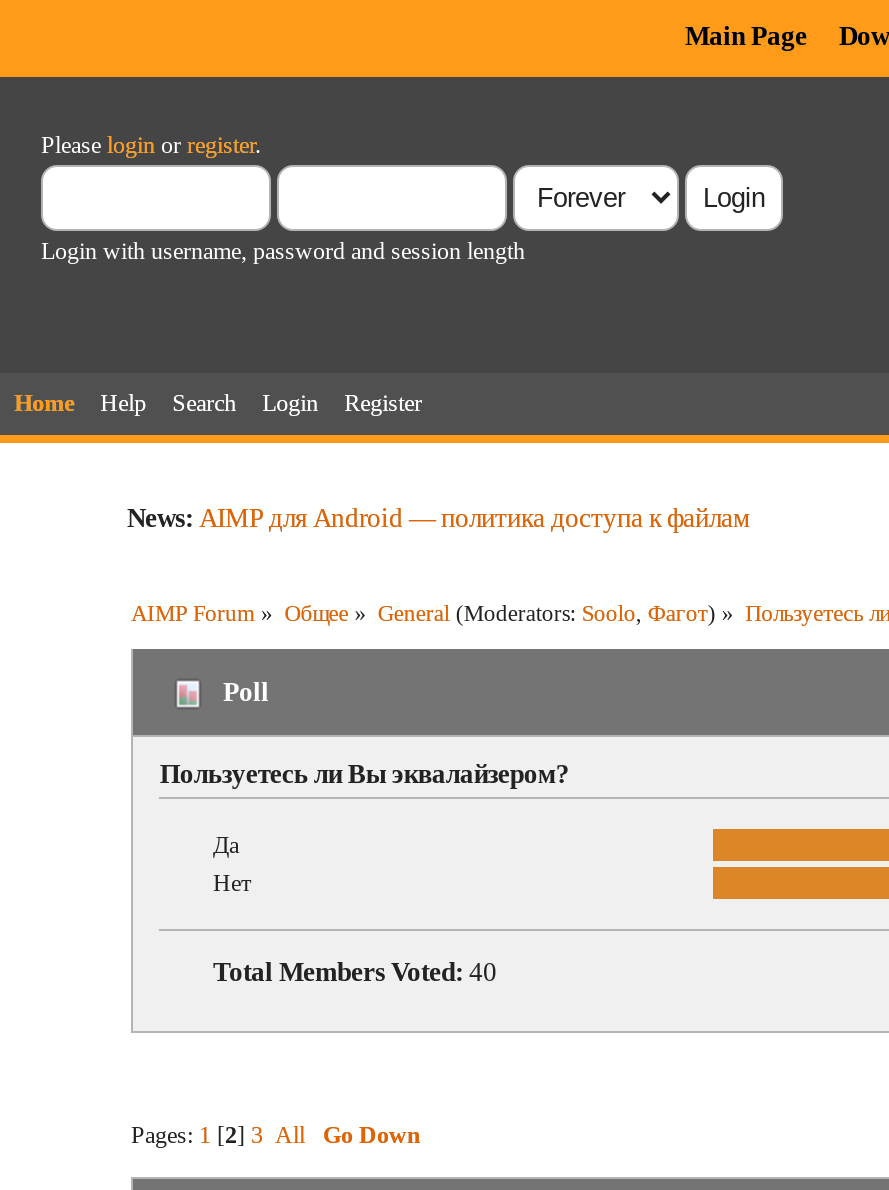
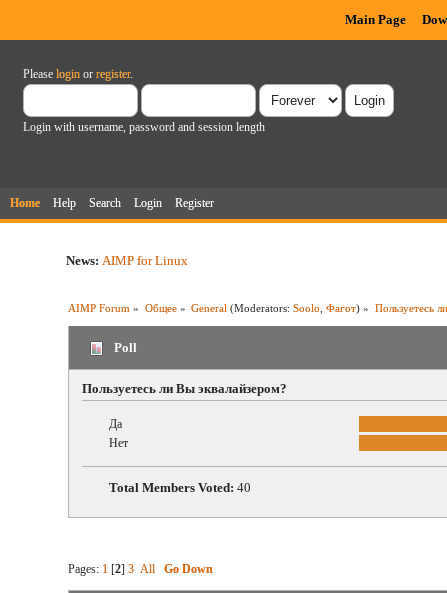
[127,503,749,533] News: AIMP для Android — политика доступа к файлам -> [66,253,188,268] News: AIMP for Linux

